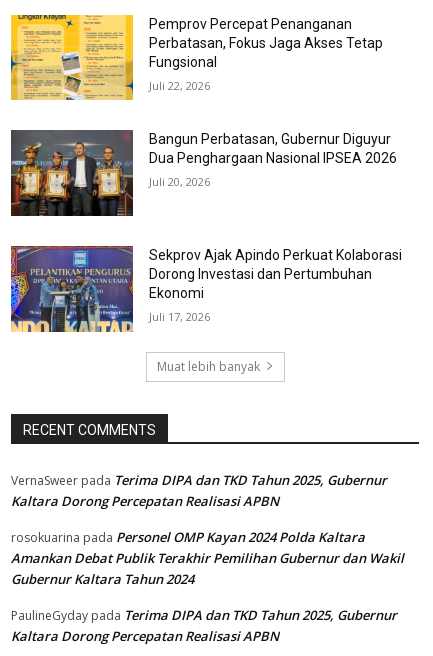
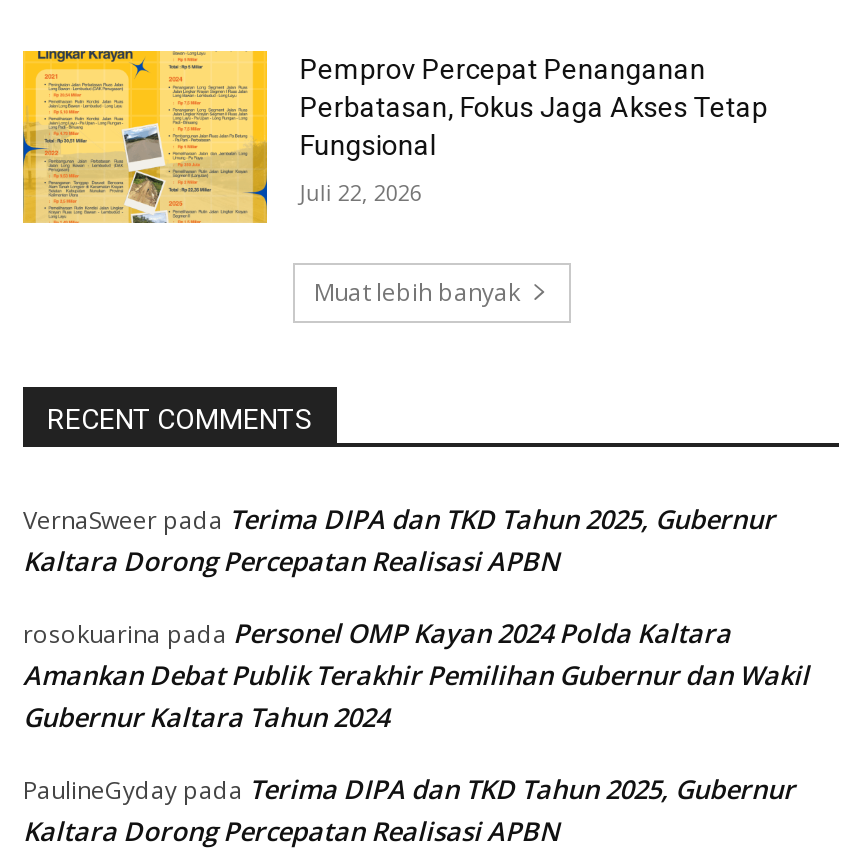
[10,129,397,217] [image] | Bangun Perbatasan, Gubernur Diguyur | Dua Penghargaan Nasional IPSEA 2026 | Juli 20, 2026 -> none
[10,245,402,333] [image] | Sekprov Ajak Apindo Perkuat Kolaborasi | Dorong Investasi dan Pertumbuhan | Ekonomi | Juli 17, 2026 -> none

